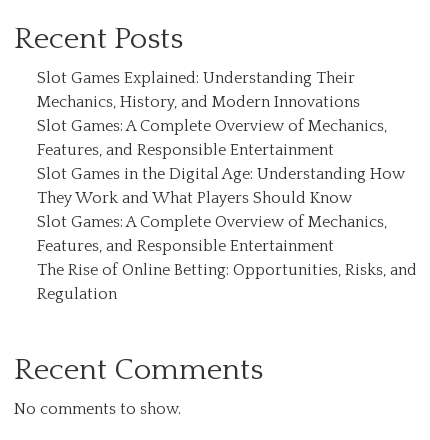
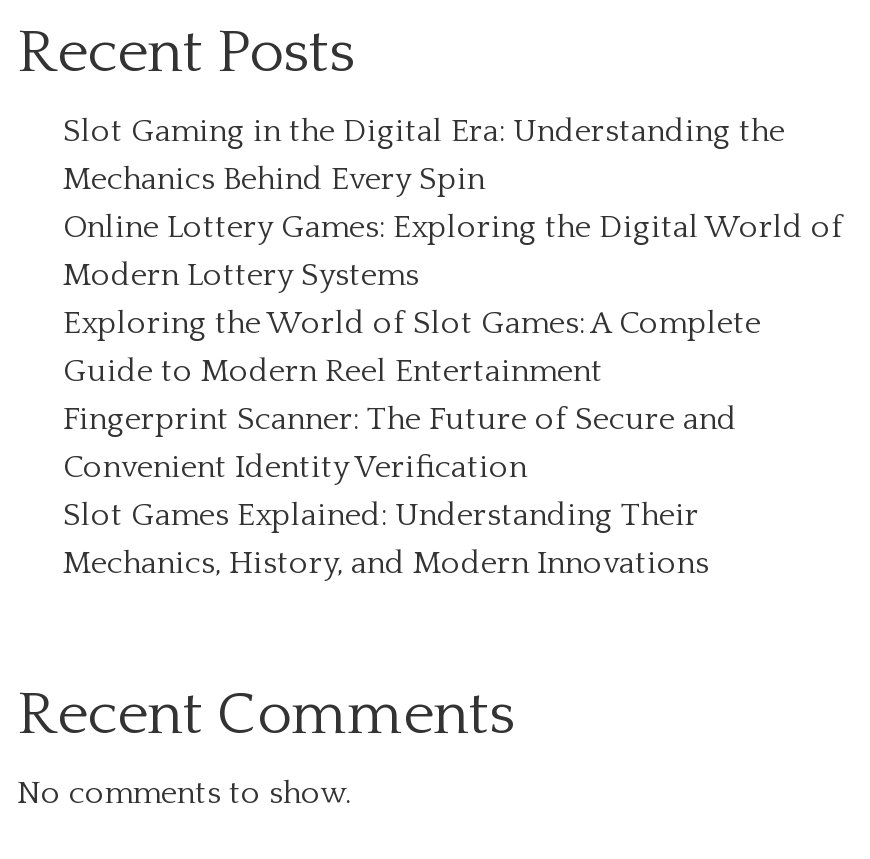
none -> [63,113,843,485] Slot Gaming in the Digital Era: Understanding the | Mechanics Behind Every Spin | Online Lottery Games: Exploring the Digital World of | Modern Lottery Systems | Exploring the World of Slot Games: A Complete | Guide to Modern Reel Entertainment | Fingerprint Scanner: The Future of Secure and | Convenient Identity Verification
moved [37,69,360,111] -> [63,497,709,581]: Slot Games Explained: Understanding Their | Mechanics, History, and Modern Innovations
[37,117,417,303] Slot Games: A Complete Overview of Mechanics, | Features, and Responsible Entertainment | Slot Games in the Digital Age: Understanding How | They Work and What Players Should Know | Slot Games: A Complete Overview of Mechanics, | Features, and Responsible Entertainment | The Rise of Online Betting: Opportunities, Risks, and | Regulation -> none

